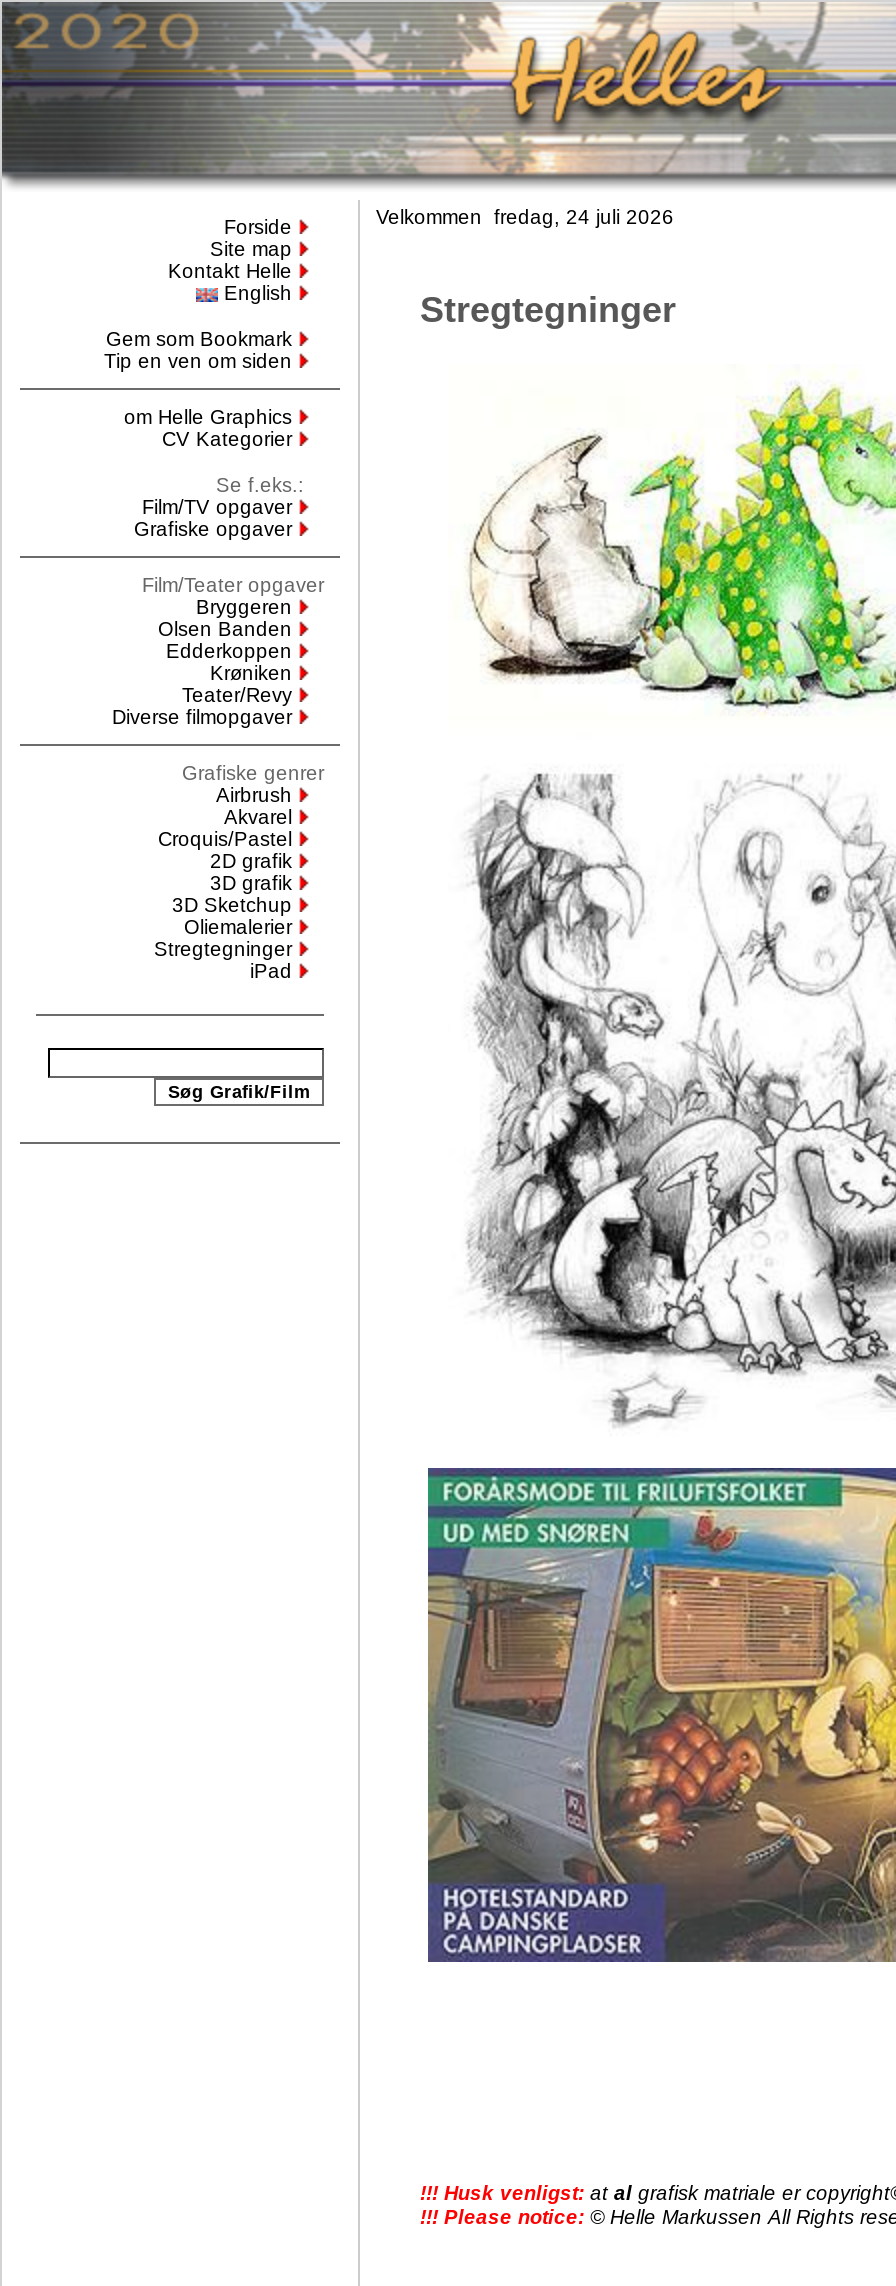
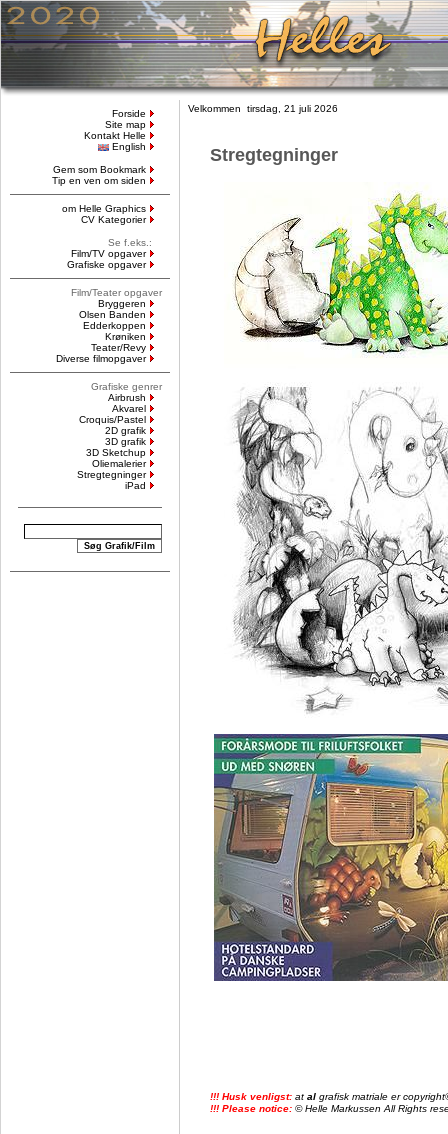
[370,206,674,228] Velkommen fredag, 24 juli 2026 -> [185,103,338,114] Velkommen tirsdag, 21 juli 2026

